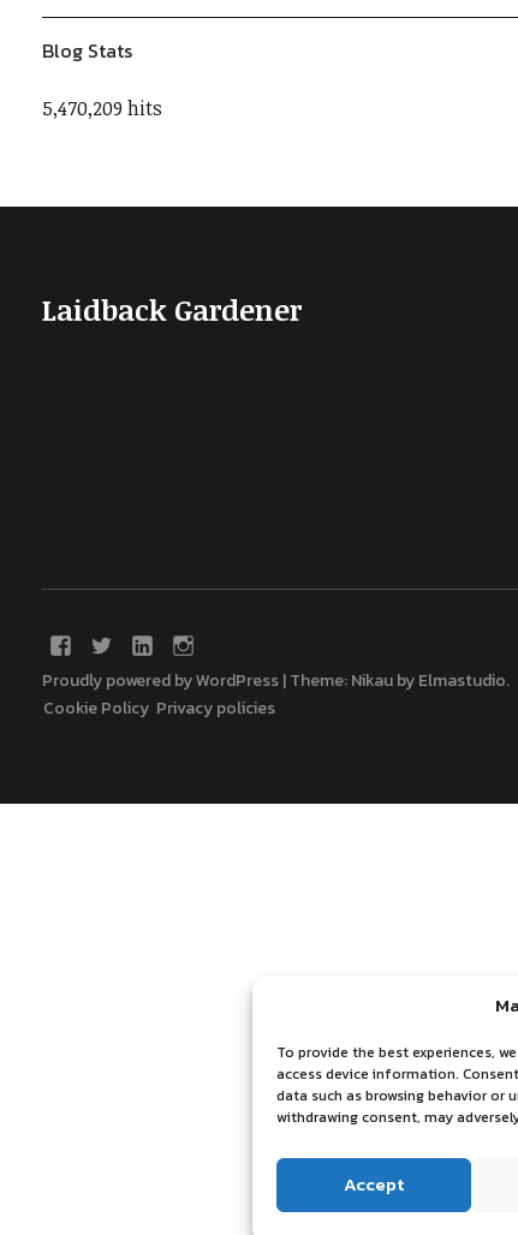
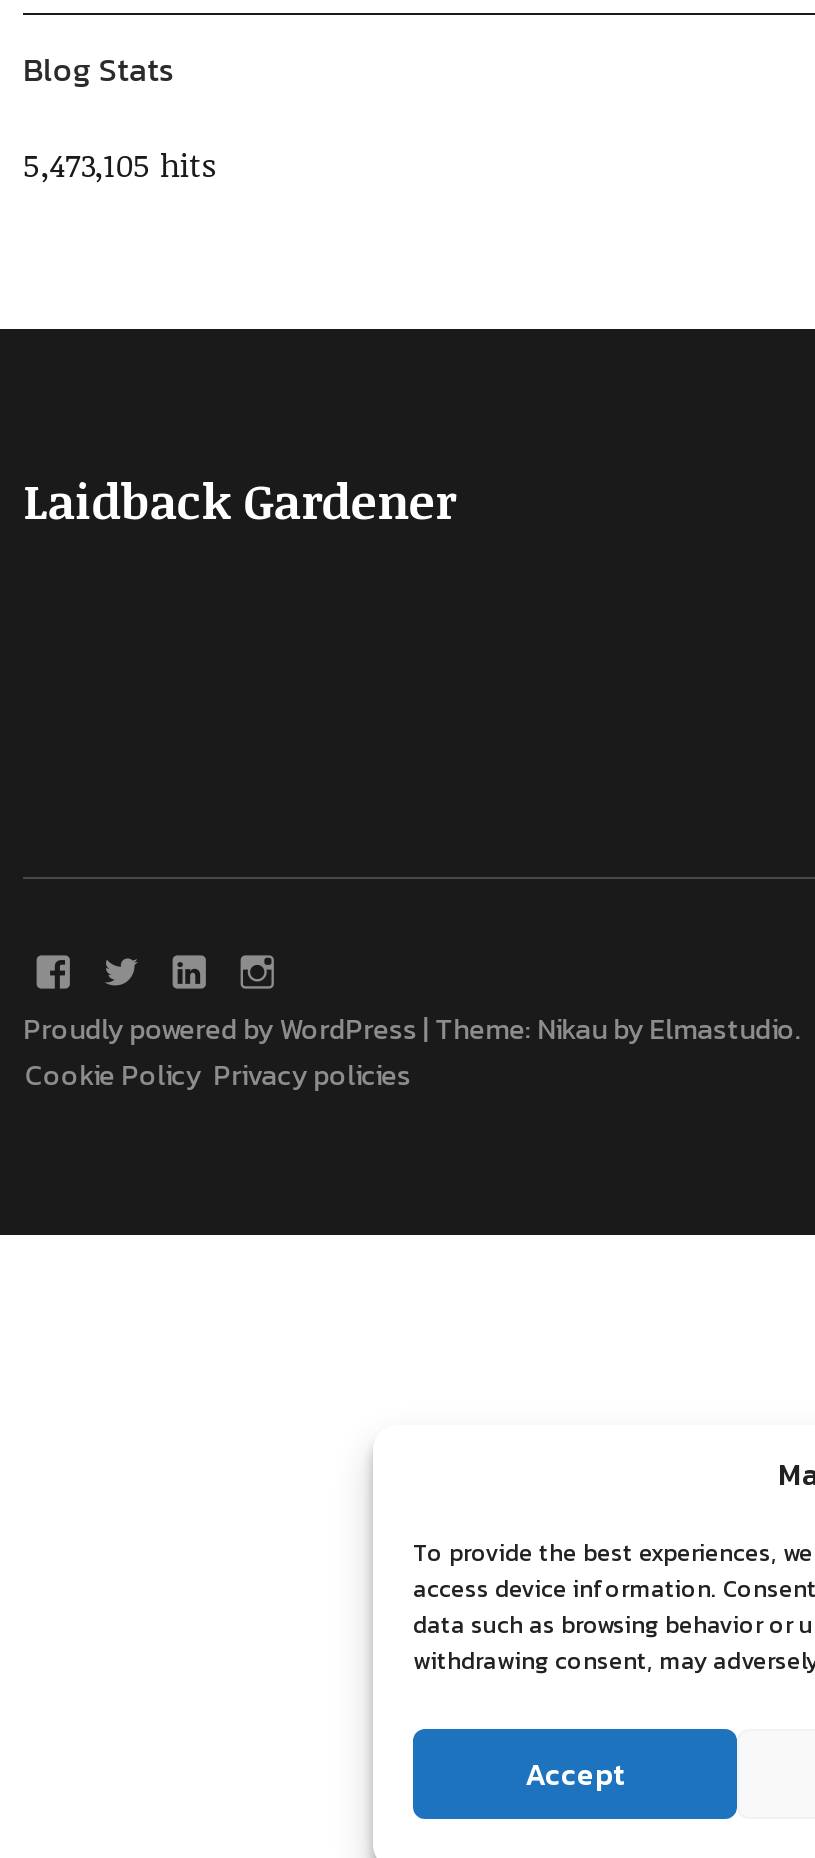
[42,95,162,121] 5,470,209 hits -> [23,143,217,187] 5,473,105 hits

